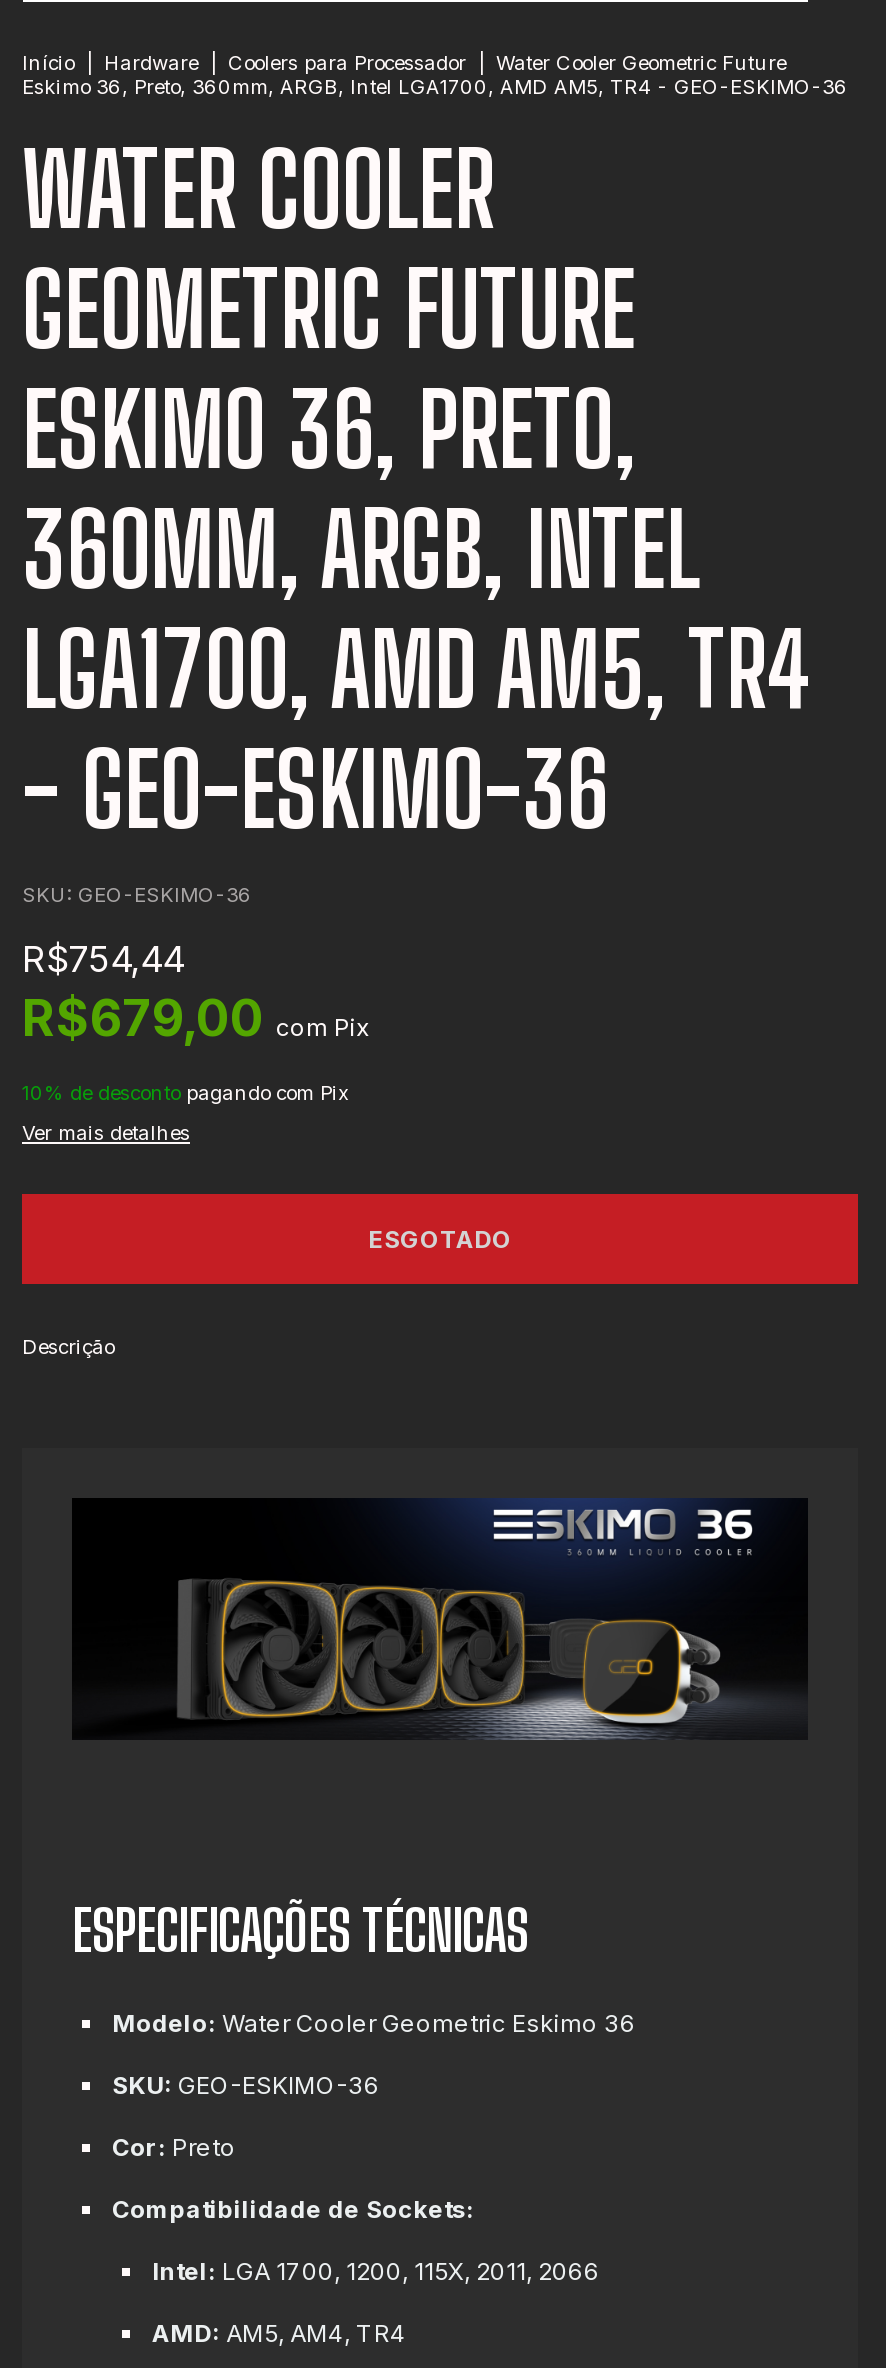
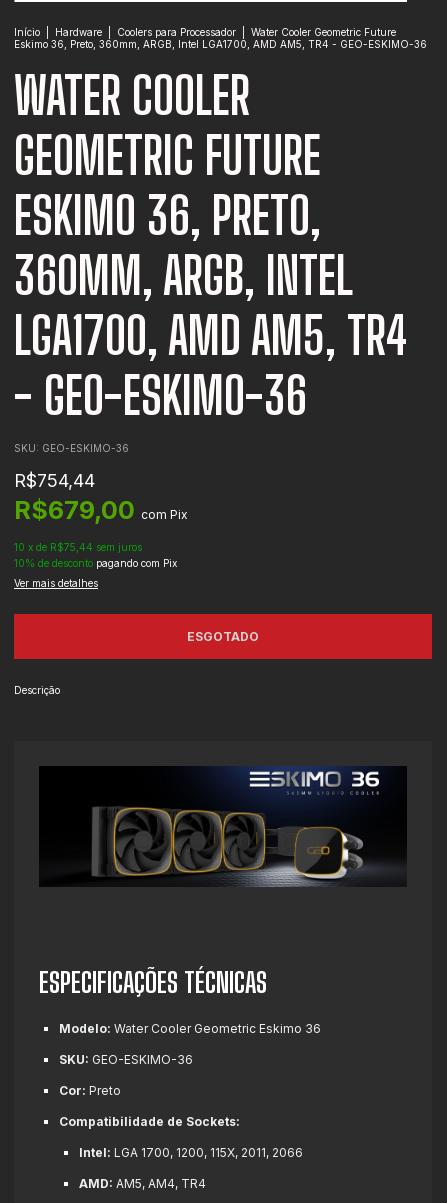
none -> [14,541,142,553] 10 x de R$75,44 sem juros

